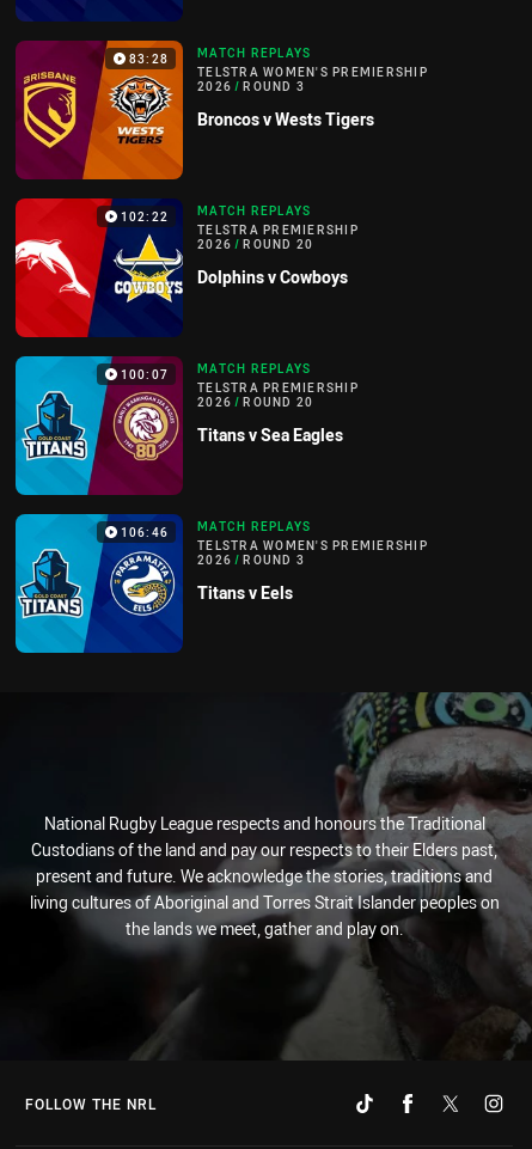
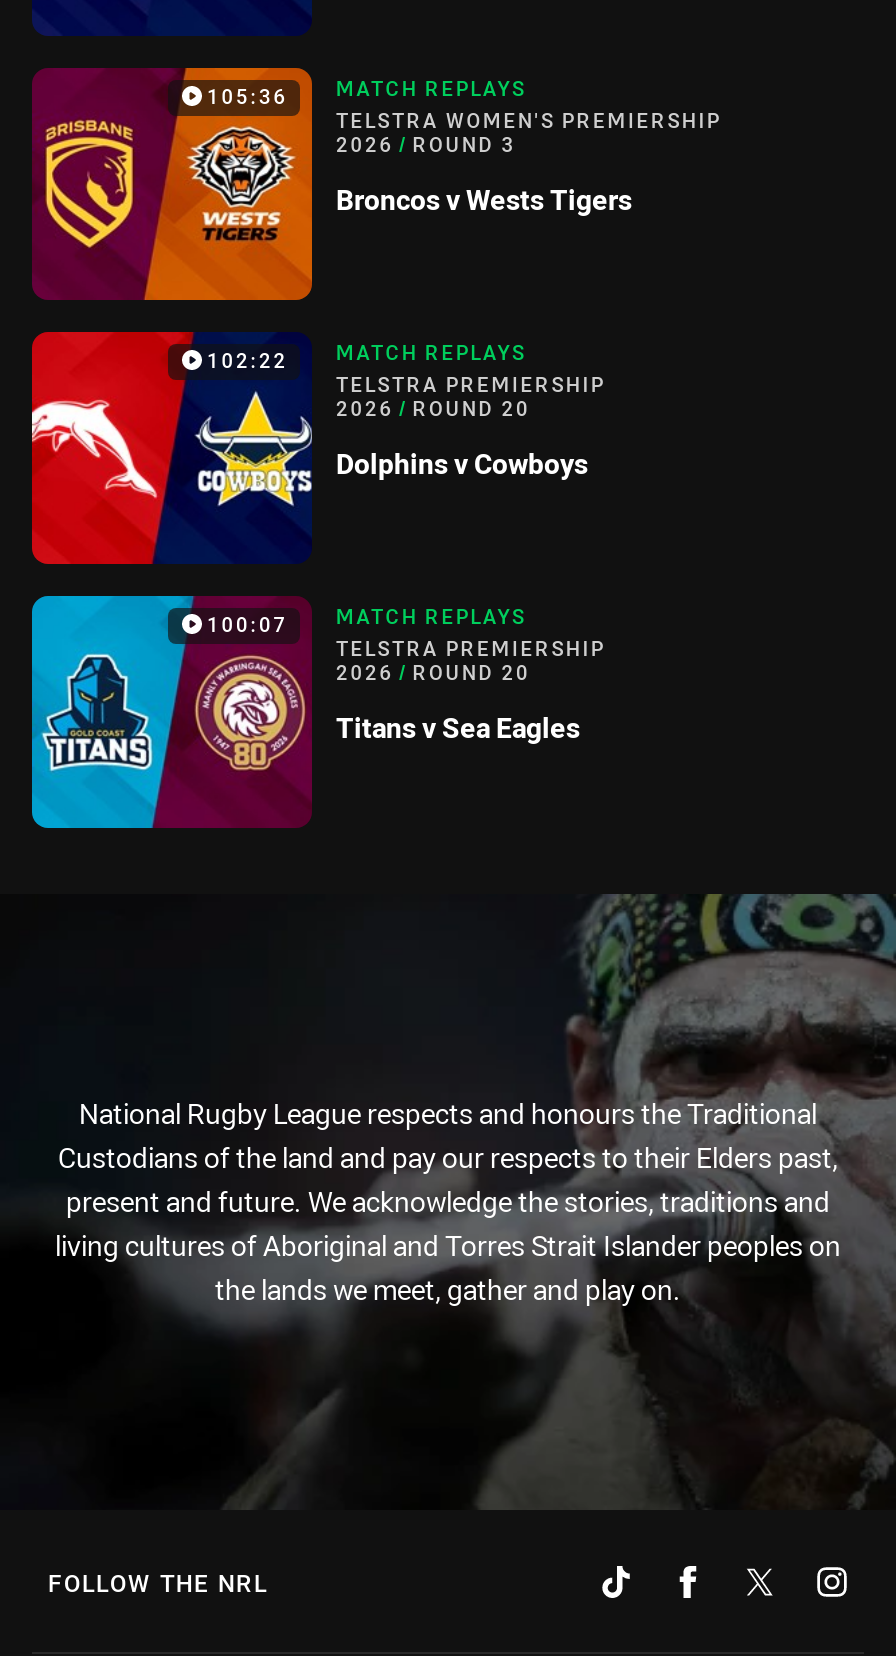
[129,46,311,67] 83:28 MATCH REPLAYS -> [207,76,526,110] 105:36 MATCH REPLAYS
[17,519,428,654] [image] | 106:46 | MATCH REPLAYS | TELSTRA WOMEN'S PREMIERSHIP | 2026 / ROUND 3 | Titans v Eels -> none

